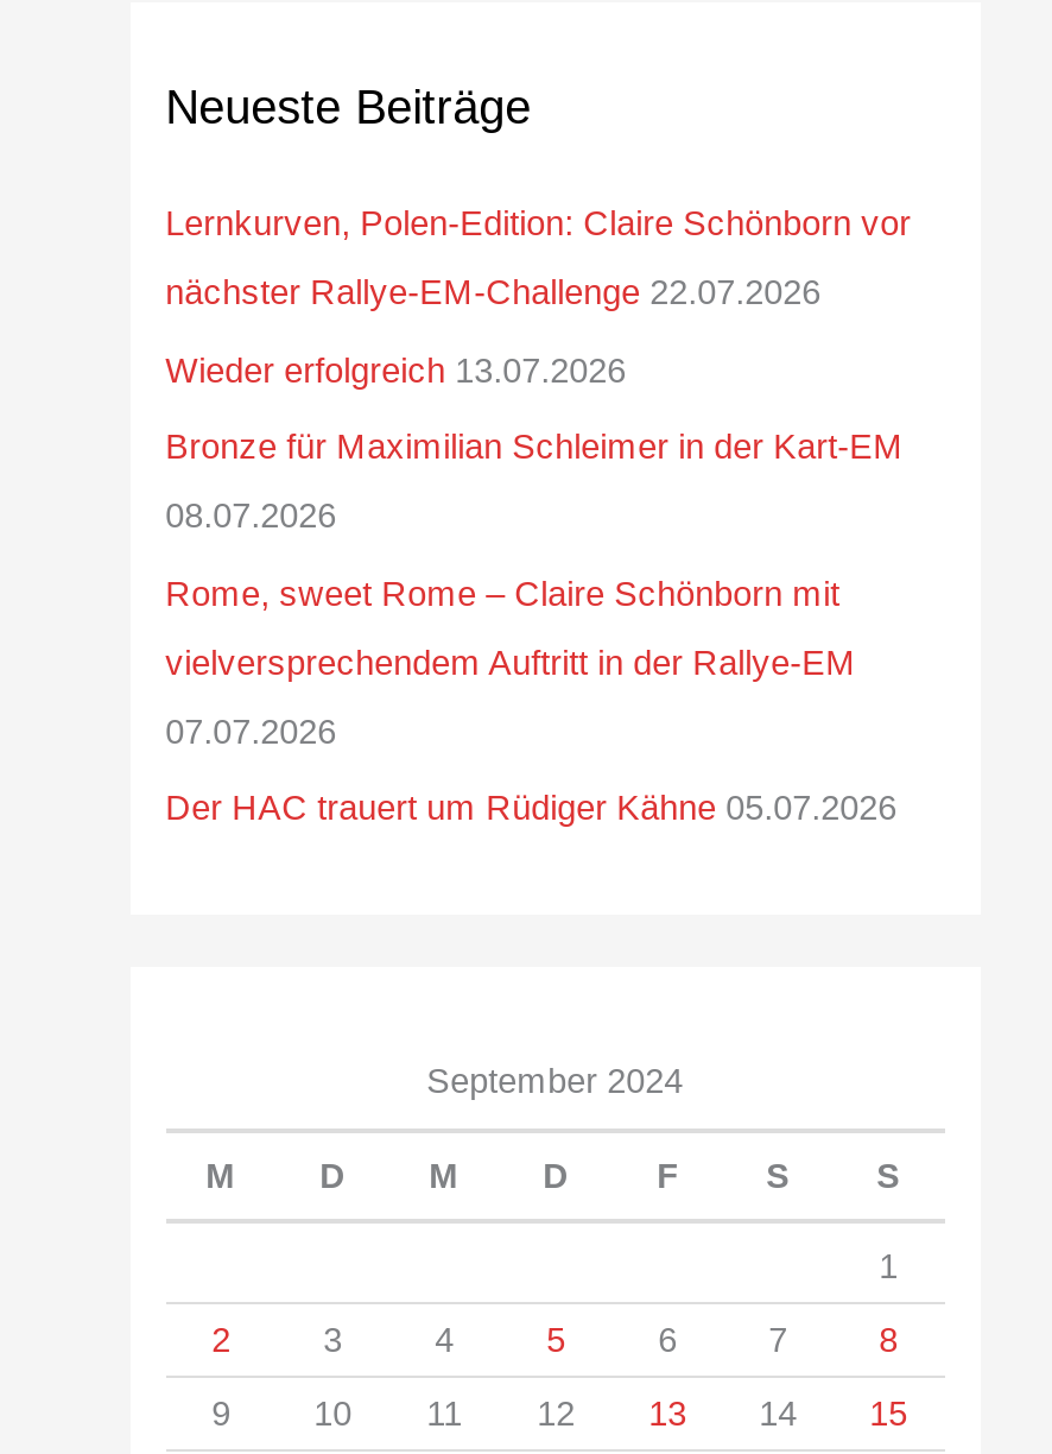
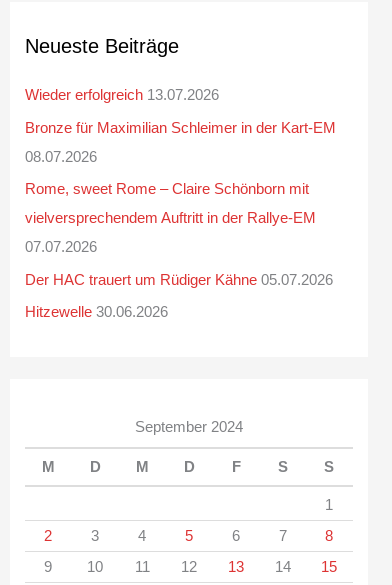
[165,204,911,311] Lernkurven, Polen-Edition: Claire Schönborn vor | nächster Rallye-EM-Challenge 22.07.2026 -> none
moved [165,350,904,828] -> [25,87,336,288]: Wieder erfolgreich 13.07.2026 | Bronze für Maximilian Schleimer in der Kart-EM | 08.07.2026 | Rome, sweet Rome – Claire Schönborn mit | vielversprechendem Auftritt in der Rallye-EM | 07.07.2026 | Der HAC trauert um Rüdiger Kähne 05.07.2026
none -> [25,304,168,320] Hitzewelle 30.06.2026

